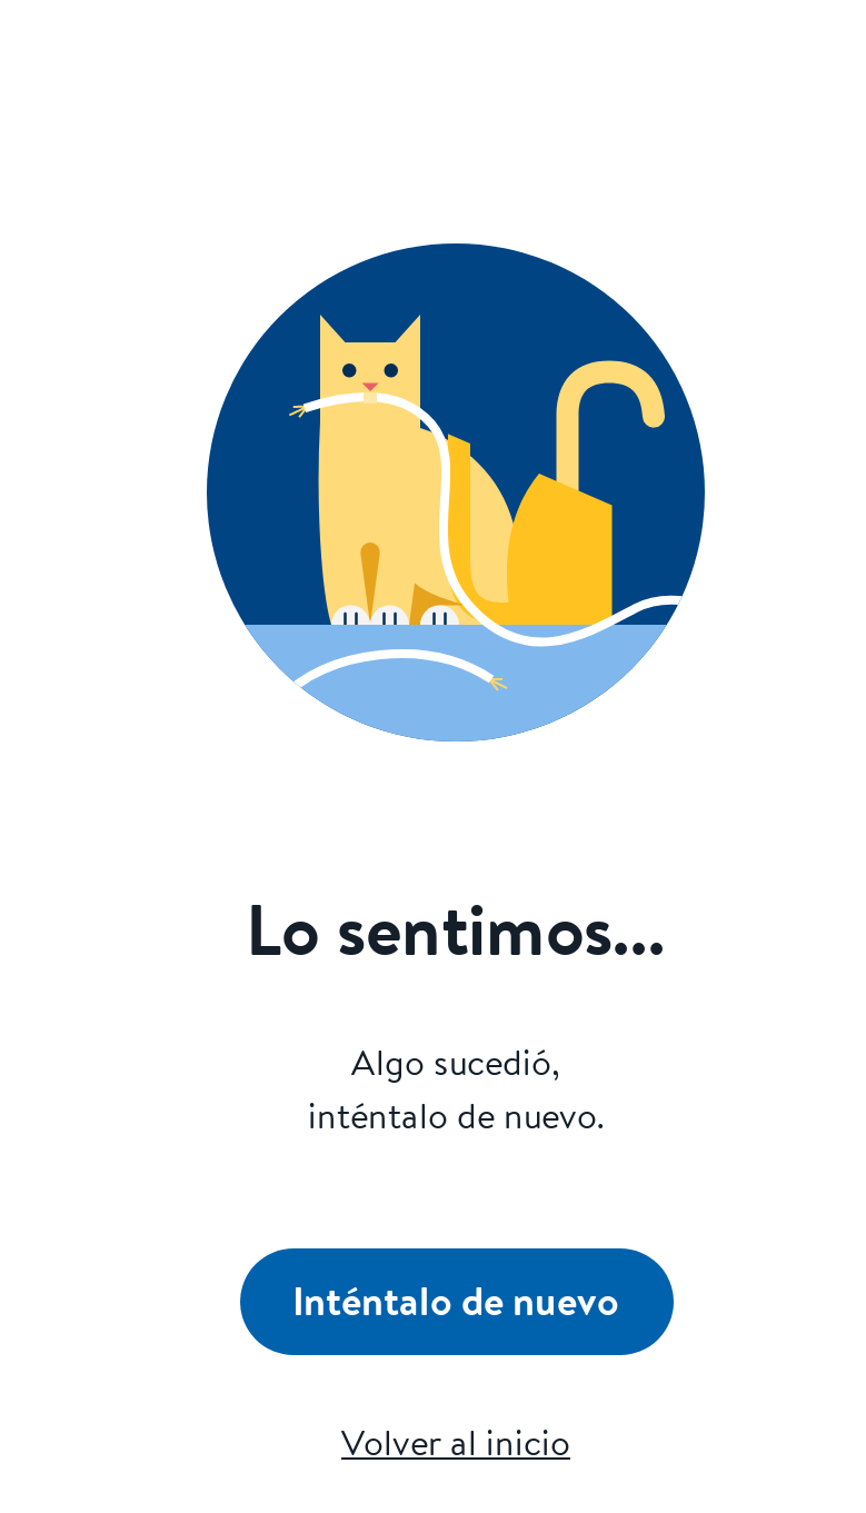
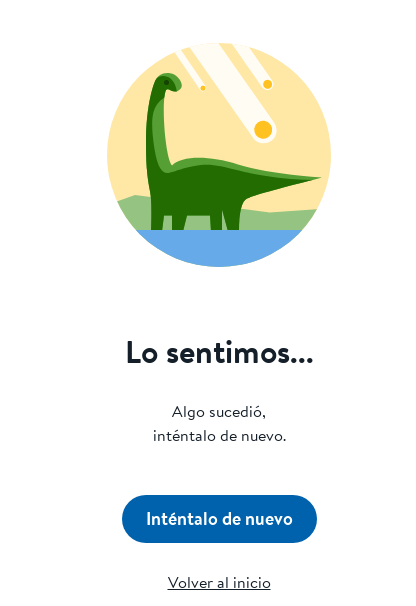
[205,241,707,693] [image] -> [107,43,331,244] [image]

